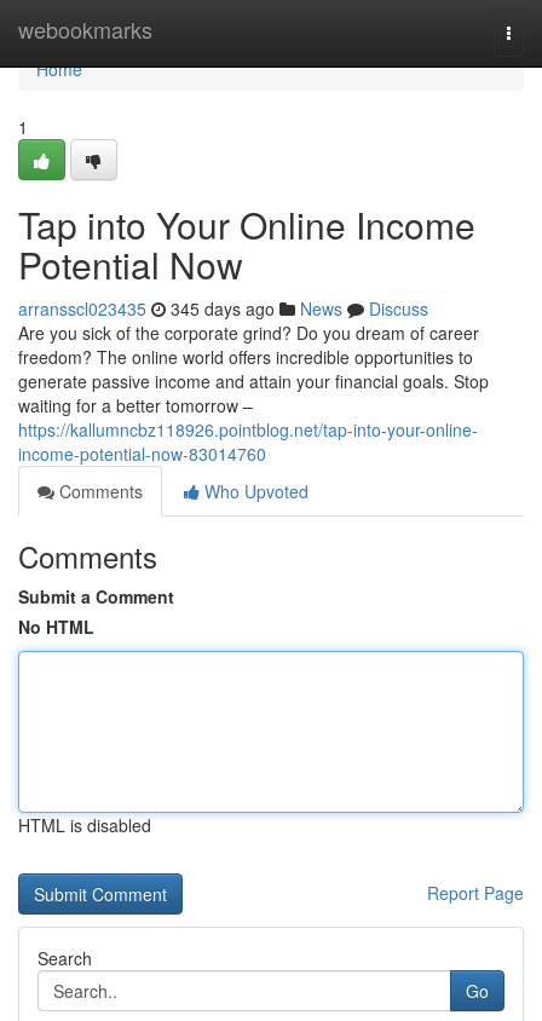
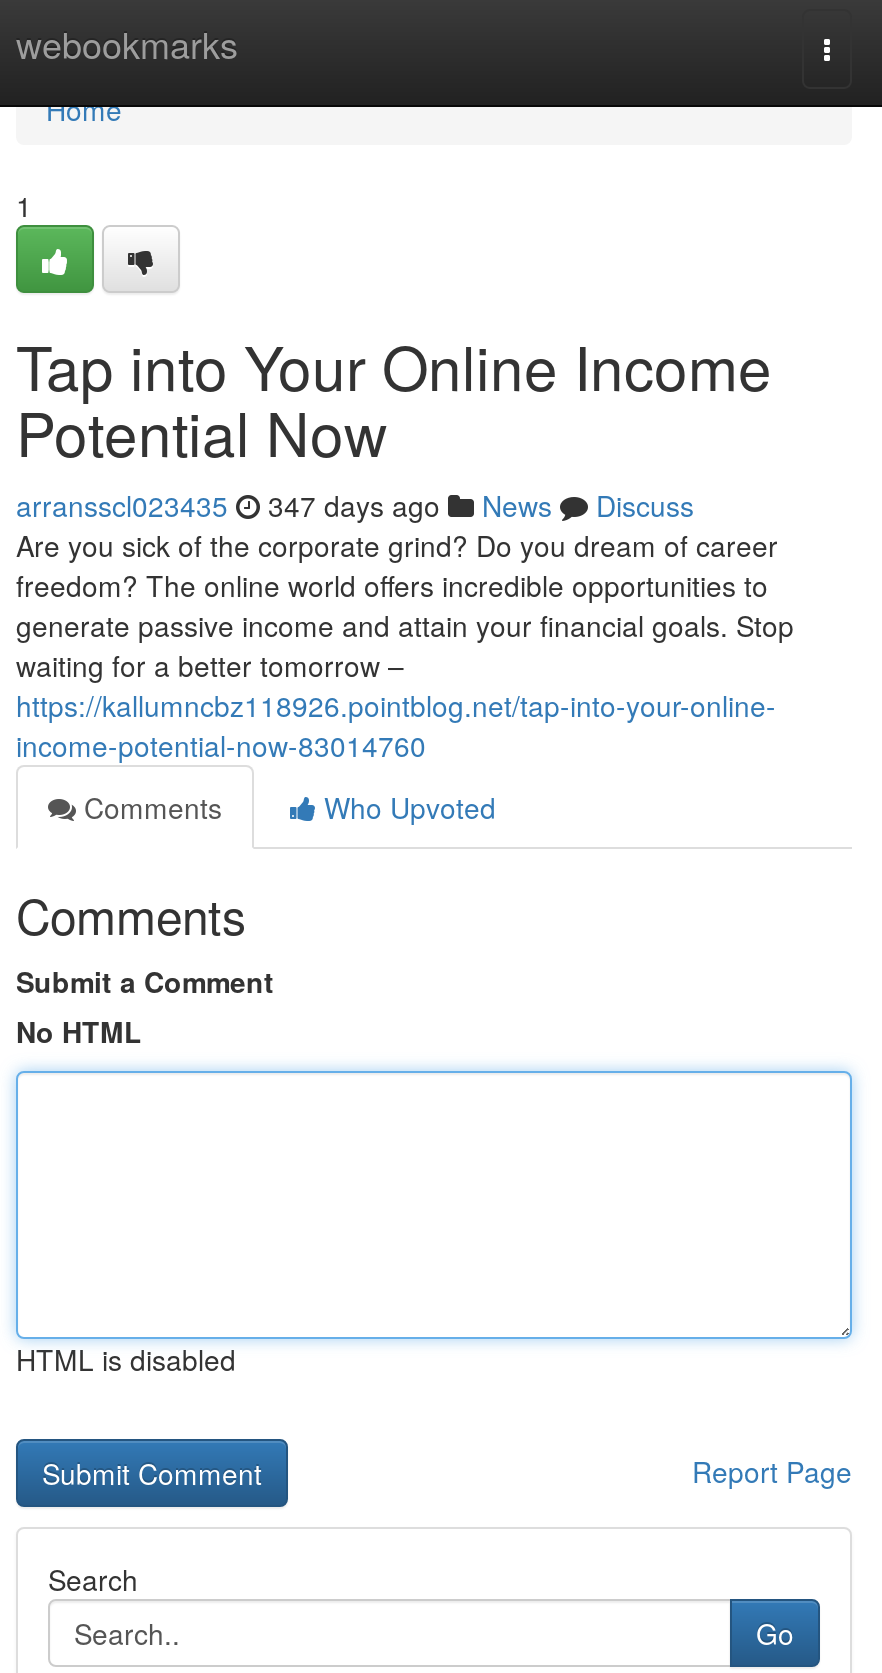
[18,296,428,321] arransscl023435 345 days ago News Discuss -> [16,485,694,525] arransscl023435 347 days ago News Discuss

